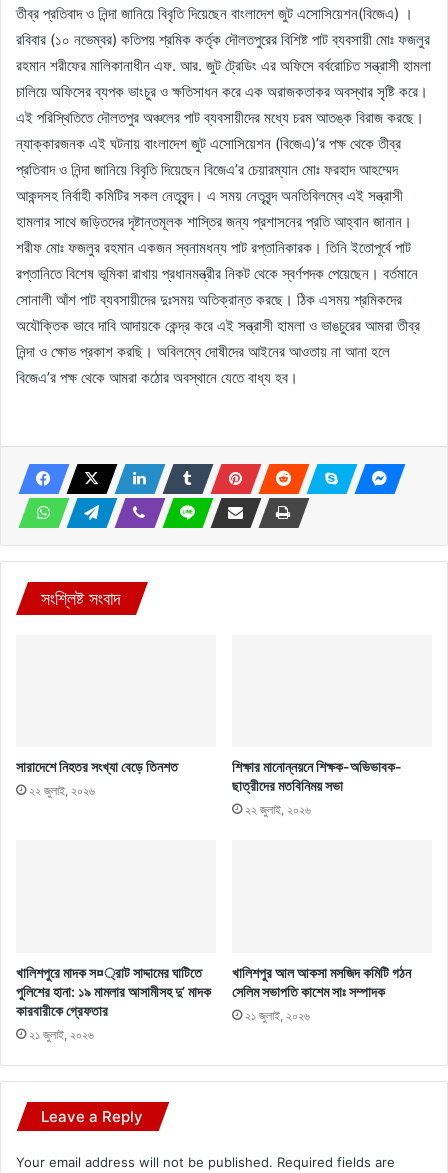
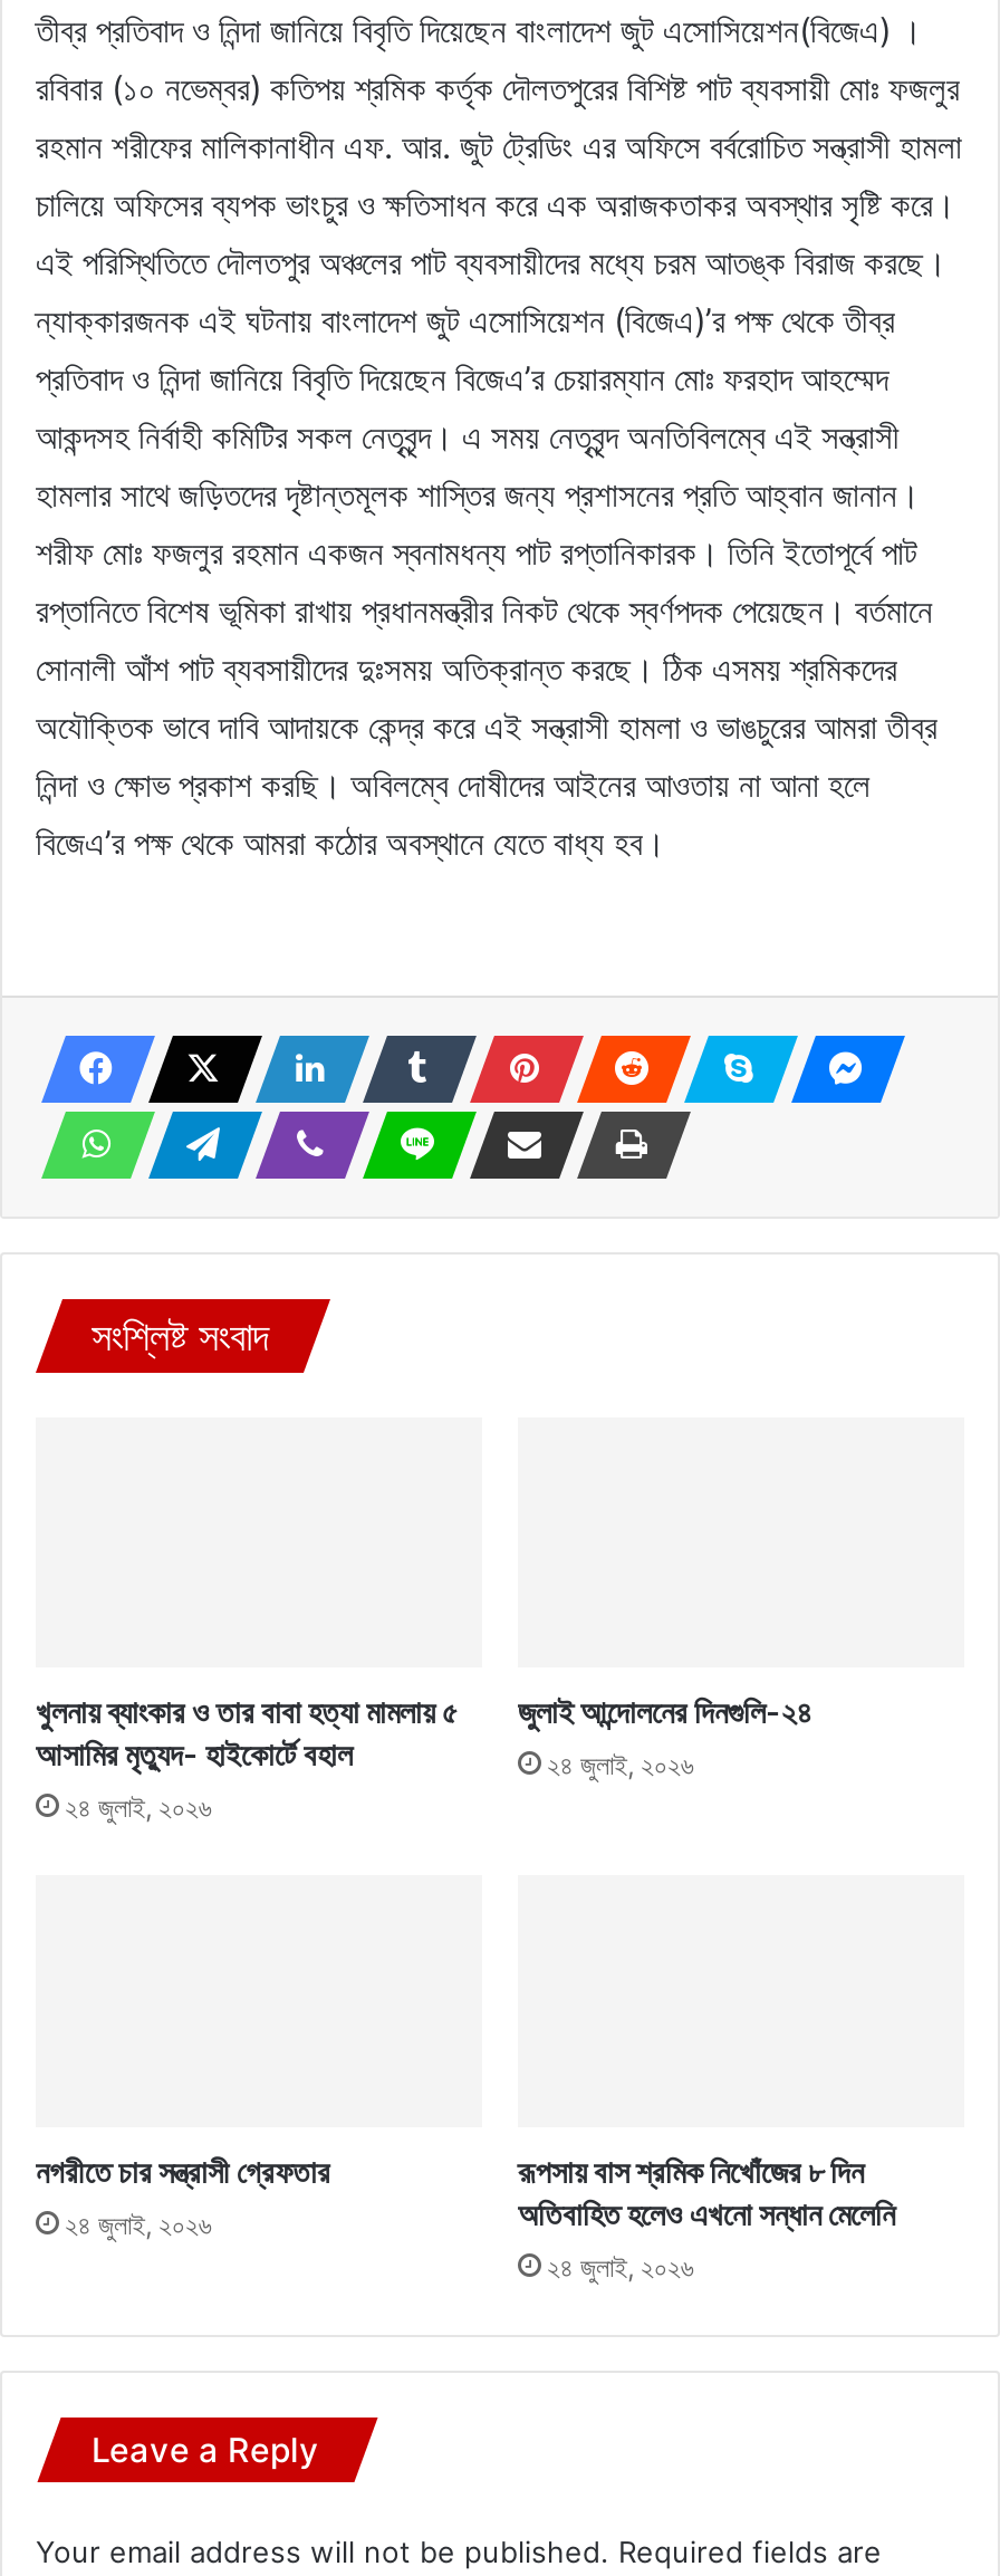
[16,758,178,775] সারাদেশে নিহতর সংখ্যা বেড়ে তিনশত -> [36,1693,458,1773] খুলনায় ব্যাংকার ও তার বাবা হত্যা মামলায় ৫ | আসামির মৃত্যুদ- হাইকোর্টে বহাল
[232,758,402,794] শিক্ষার মানোন্নয়নে শিক্ষক-অভিভাবক- | ছাত্রীদের মতবিনিময় সভা -> [518,1693,812,1731] জুলাই আন্দোলনের দিনগুলি-২৪
[29,783,95,798] ২২ জুলাই, ২০২৬ -> [65,1791,212,1825] ২৪ জুলাই, ২০২৬
[245,802,311,817] ২২ জুলাই, ২০২৬ -> [547,1749,694,1782] ২৪ জুলাই, ২০২৬
[16,964,211,1019] খালিশপুরে মাদক স¤্রাট সাদ্দামের ঘাটিতে | পুলিশের হানা: ১৯ মামলার আসামীসহ দু’ মাদক | কারবারীকে গ্রেফতার -> [36,2152,330,2190] নগরীতে চার সন্ত্রাসী গ্রেফতার
[232,964,411,1000] খালিশপুর আল আকসা মসজিদ কমিটি গঠন | সেলিম সভাপতি কাশেম সাঃ সম্পাদক -> [518,2152,895,2233] রূপসায় বাস শ্রমিক নিখোঁজের ৮ দিন | অতিবাহিত হলেও এখনো সন্ধান মেলেনি
[245,1008,310,1023] ২১ জুলাই, ২০২৬ -> [547,2251,694,2284] ২৪ জুলাই, ২০২৬
[29,1027,94,1042] ২১ জুলাই, ২০২৬ -> [65,2208,212,2242] ২৪ জুলাই, ২০২৬

